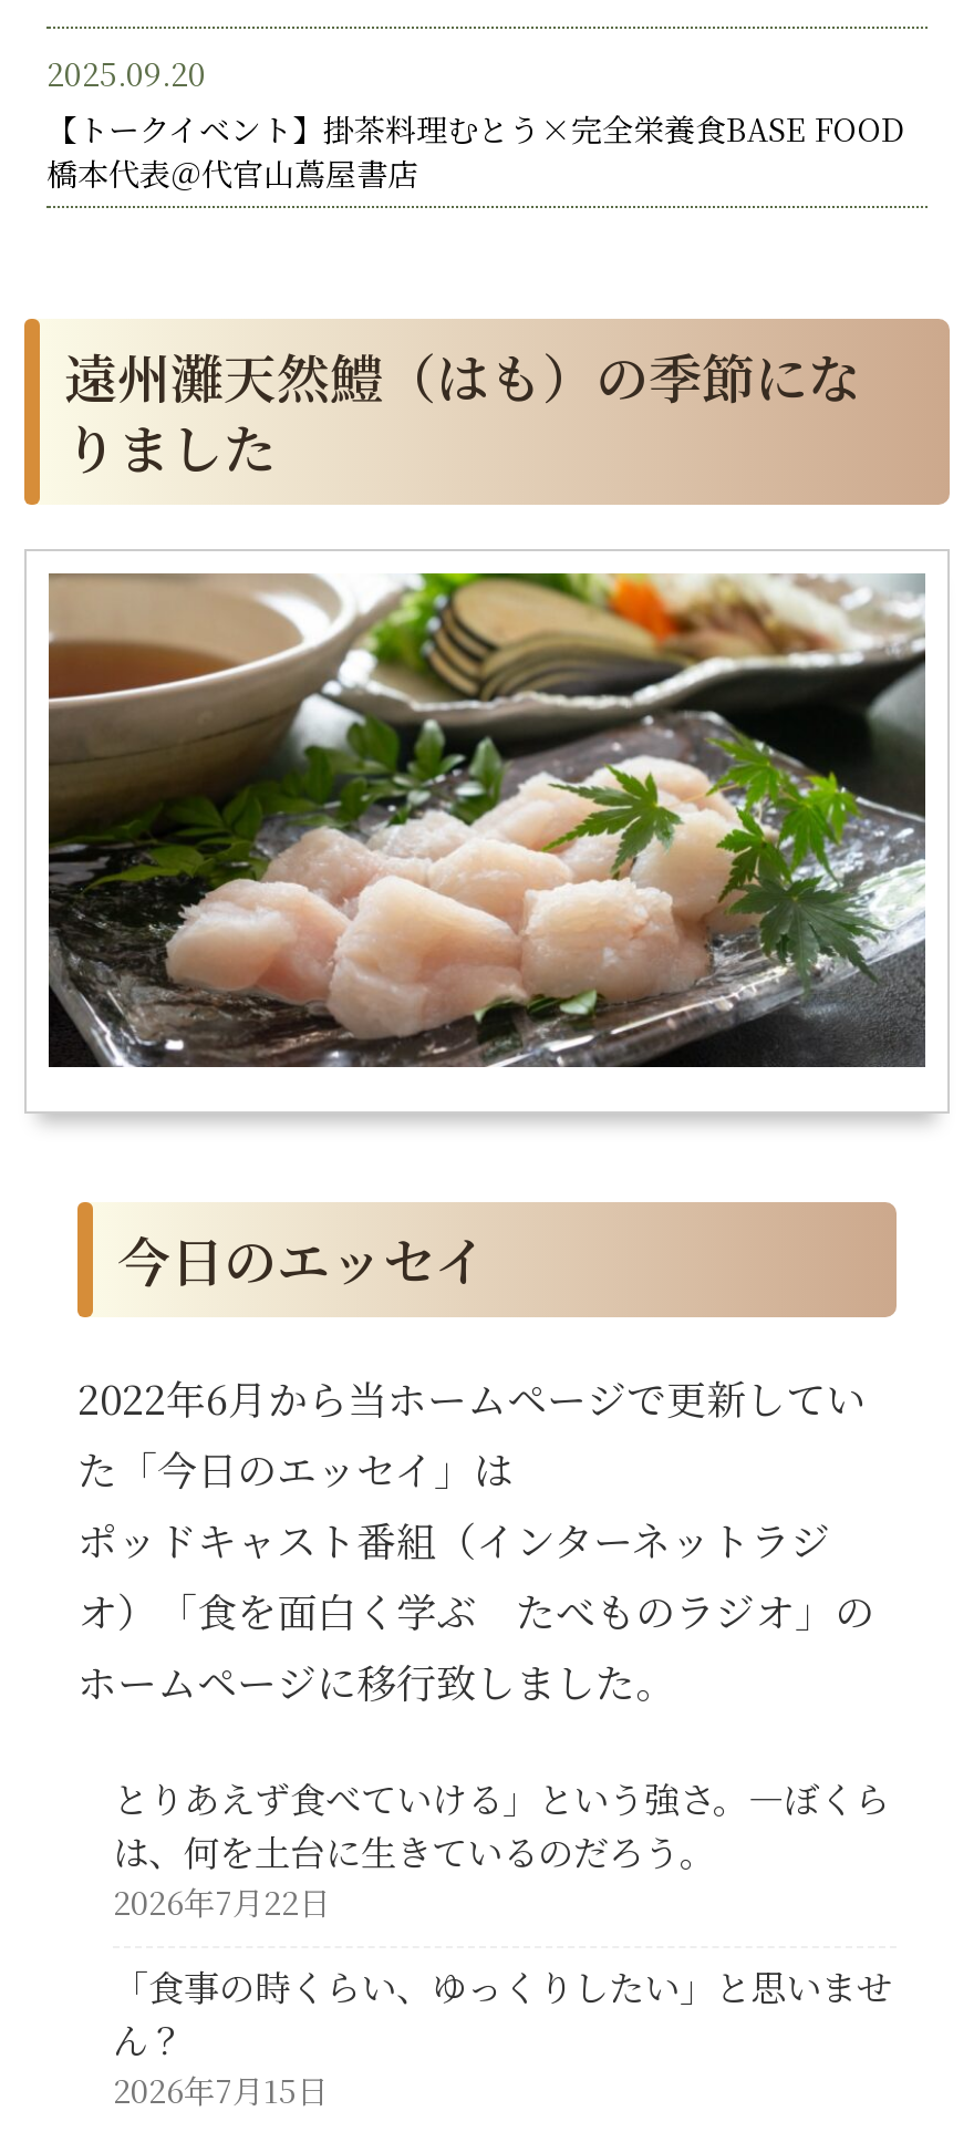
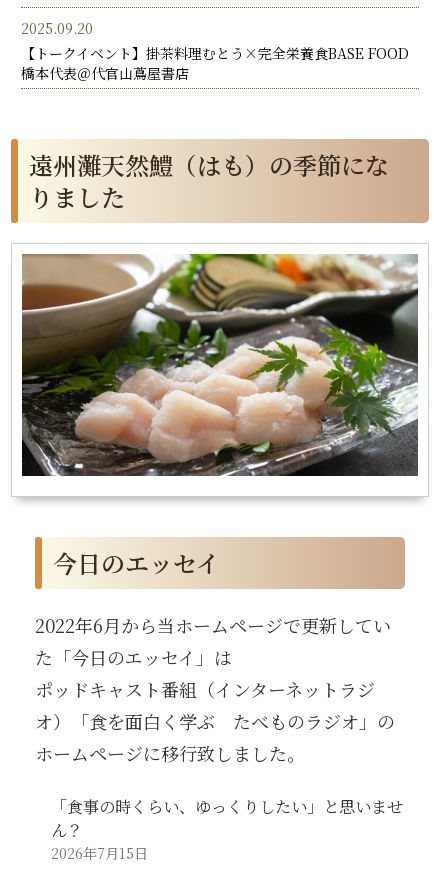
[113,1772,890,1925] とりあえず食べていける」という強さ。—ぼくら | は、何を土台に生きているのだろう。 | 2026年7月22日 -> none

